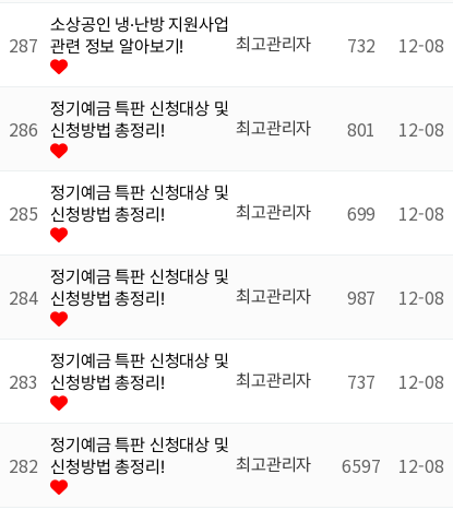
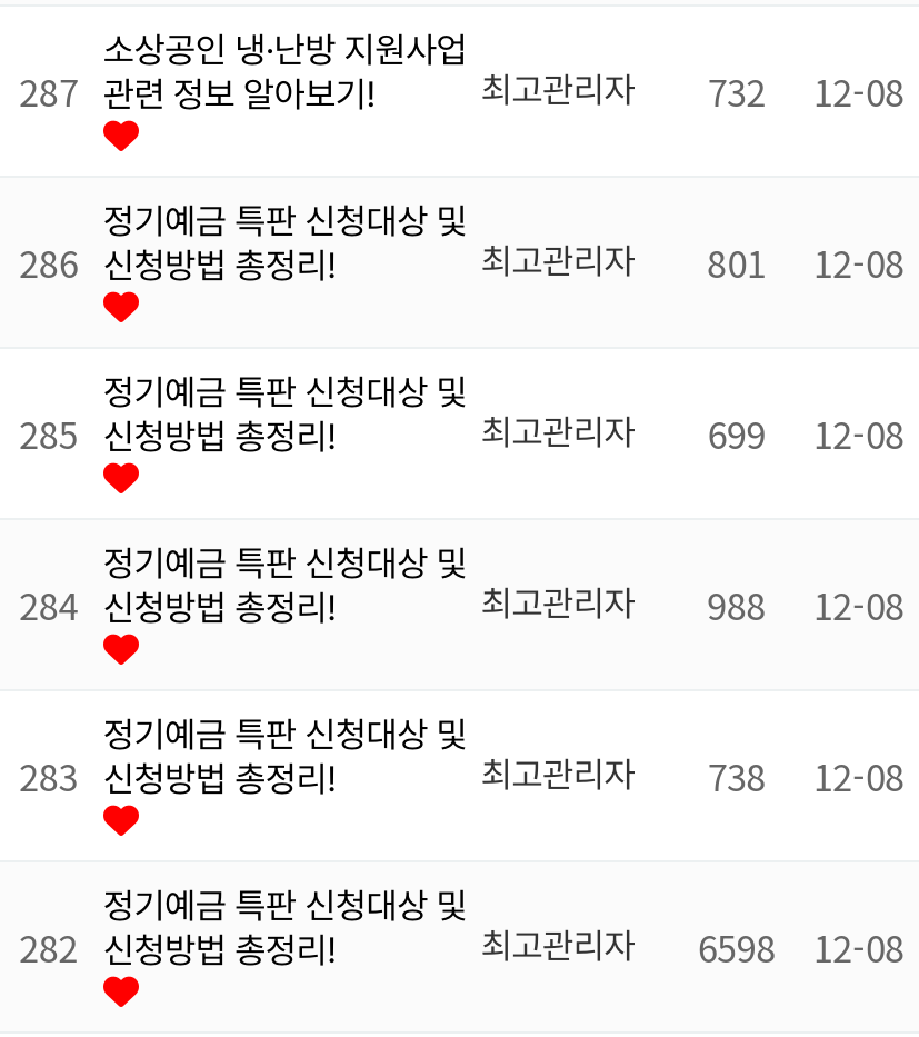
[236,284,444,310] 최고관리자 987 12-08 -> [481,578,905,631] 최고관리자 988 12-08
[236,368,444,394] 최고관리자 737 12-08 -> [481,749,905,802] 최고관리자 738 12-08
[236,452,444,478] 최고관리자 6597 12-08 -> [481,920,905,974] 최고관리자 6598 12-08

